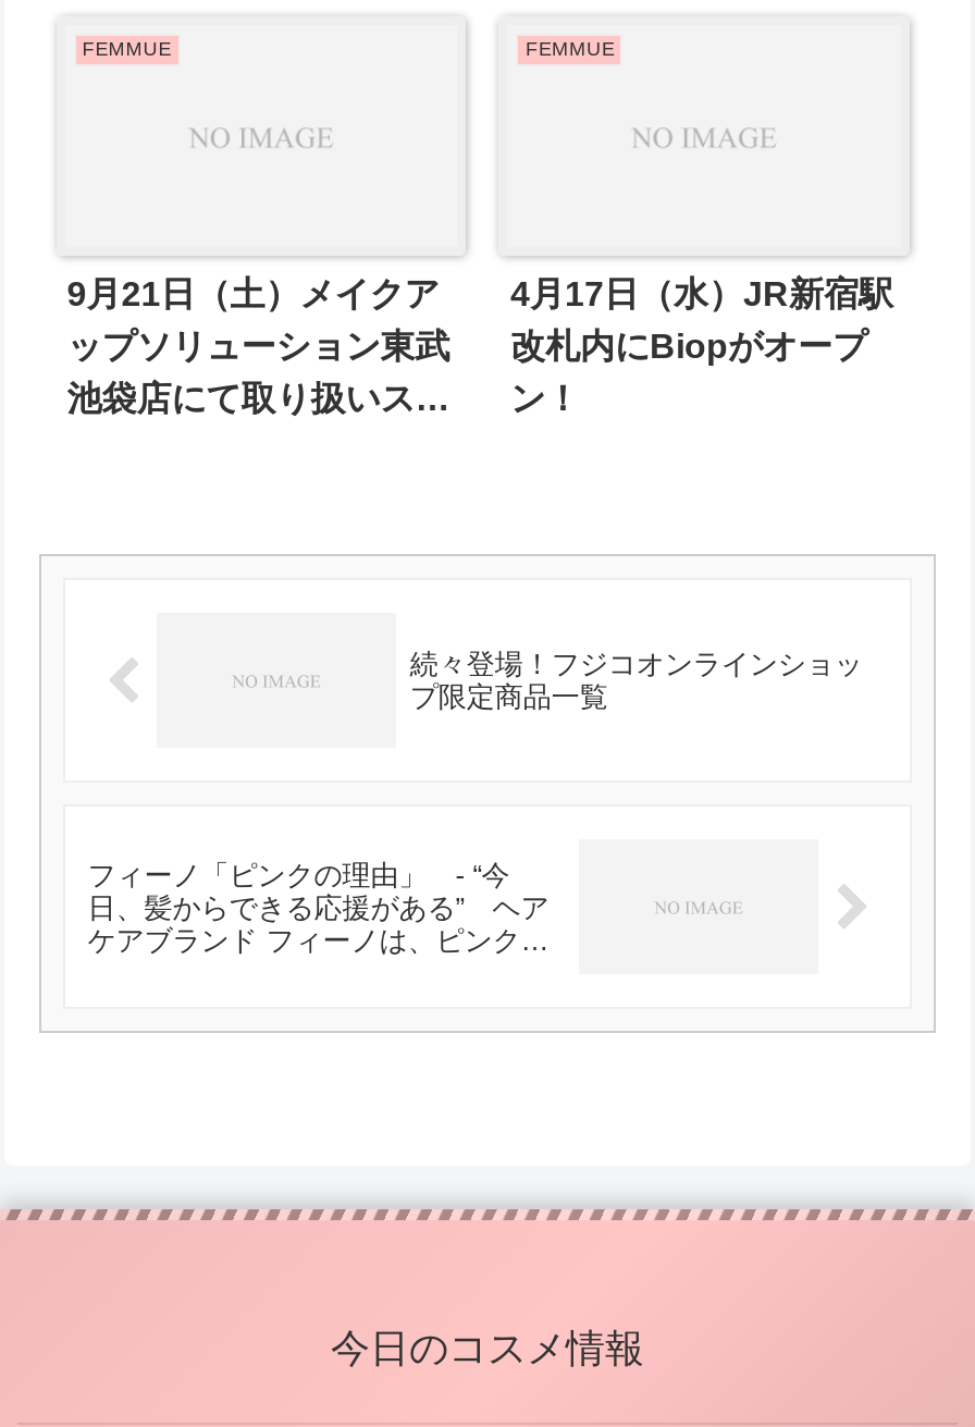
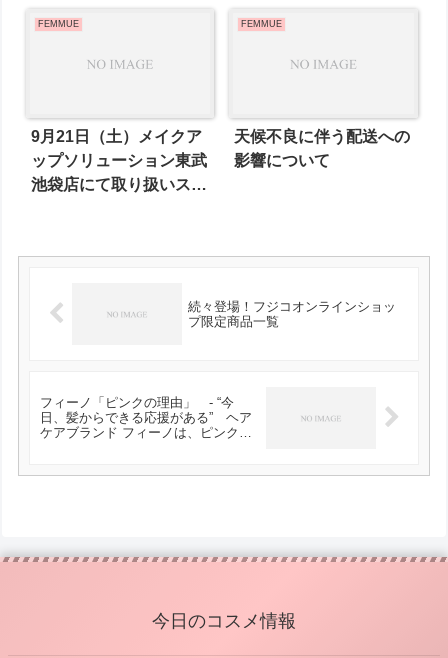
[510,275,893,417] 4月17日（水）JR新宿駅 | 改札内にBiopがオープ | ン！ -> [234,127,410,168] 天候不良に伴う配送への | 影響について

